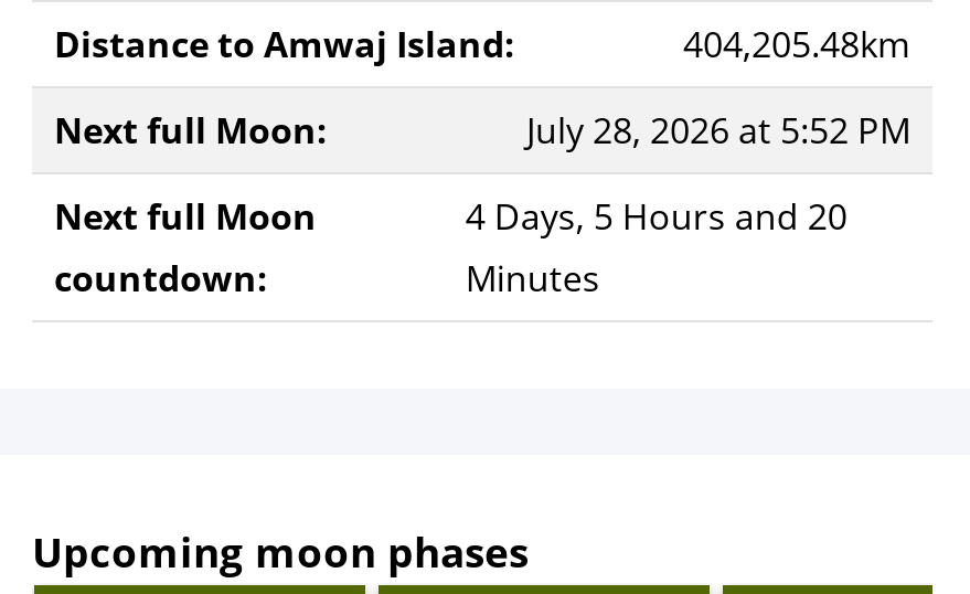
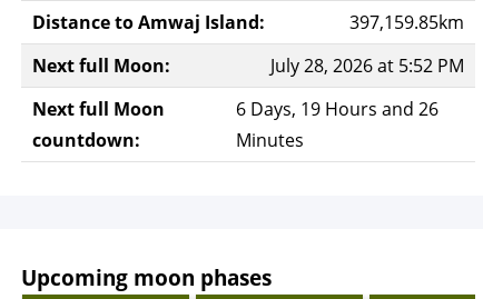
[683,20,910,68] 404,205.48km -> [349,10,464,34] 397,159.85km
[465,192,847,241] 4 Days, 5 Hours and 20 -> [236,97,438,121] 6 Days, 19 Hours and 26

